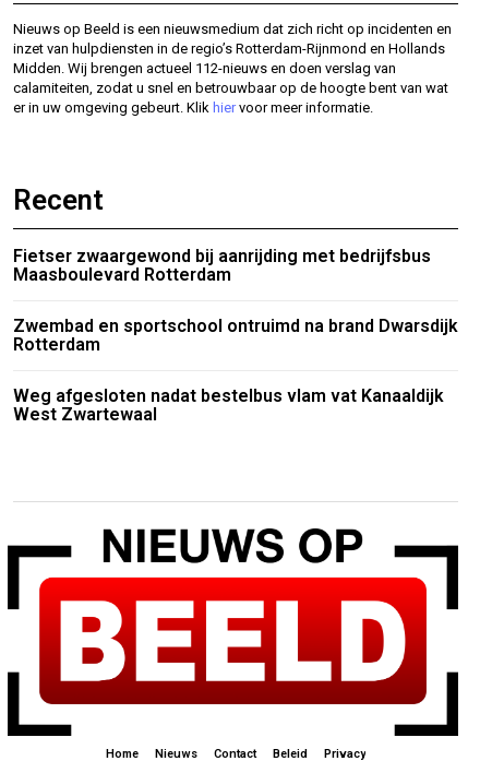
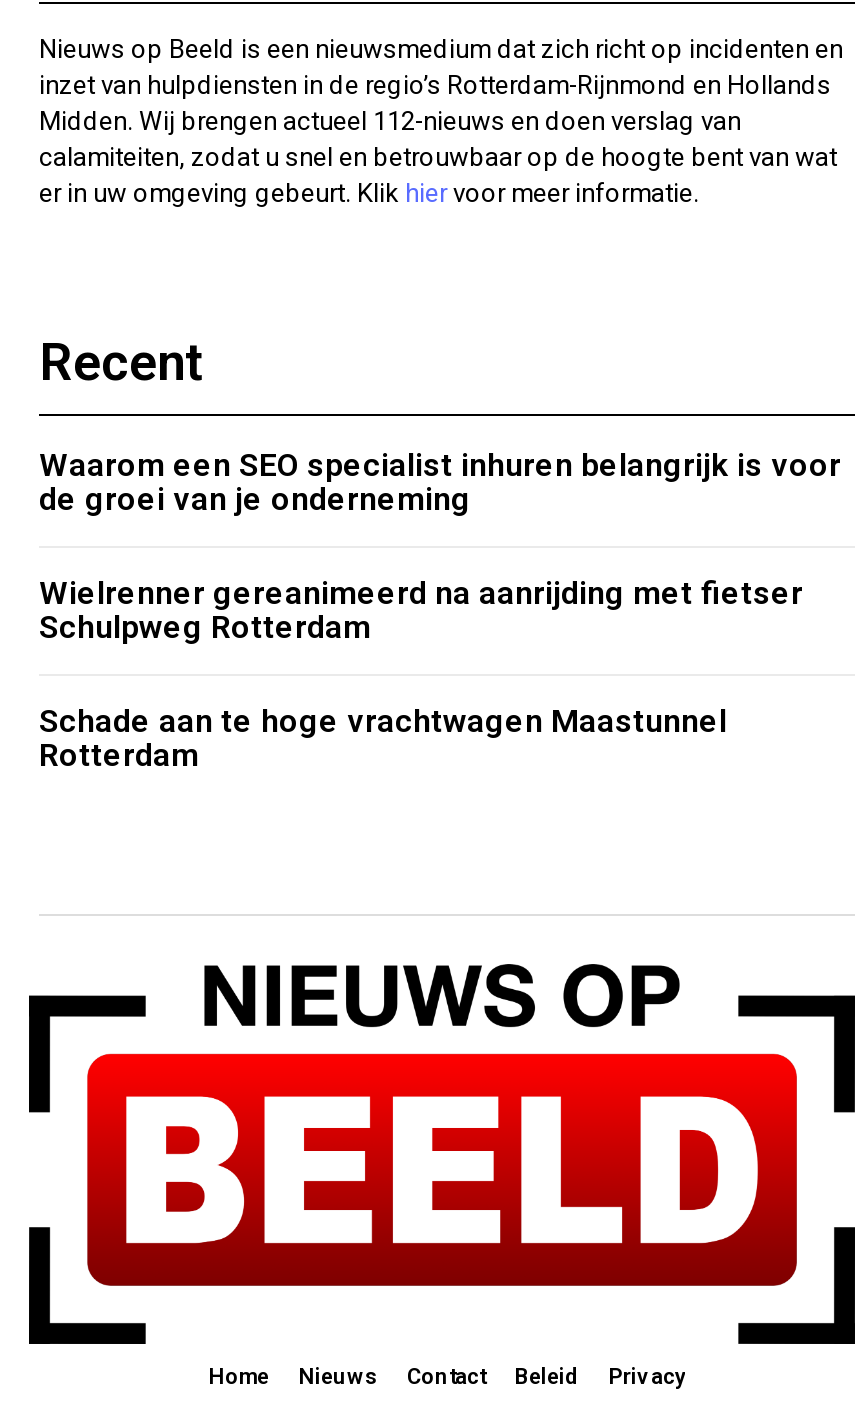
[13,246,458,336] Fietser zwaargewond bij aanrijding met bedrijfsbus | Maasboulevard Rotterdam | Zwembad en sportschool ontruimd na brand Dwarsdijk -> [39,446,841,740] Waarom een SEO specialist inhuren belangrijk is voor | de groei van je onderneming | Wielrenner gereanimeerd na aanrijding met fietser | Schulpweg Rotterdam | Schade aan te hoge vrachtwagen Maastunnel
moved [13,334,100,355] -> [39,736,199,774]: Rotterdam
[13,386,444,425] Weg afgesloten nadat bestelbus vlam vat Kanaaldijk | West Zwartewaal -> none

